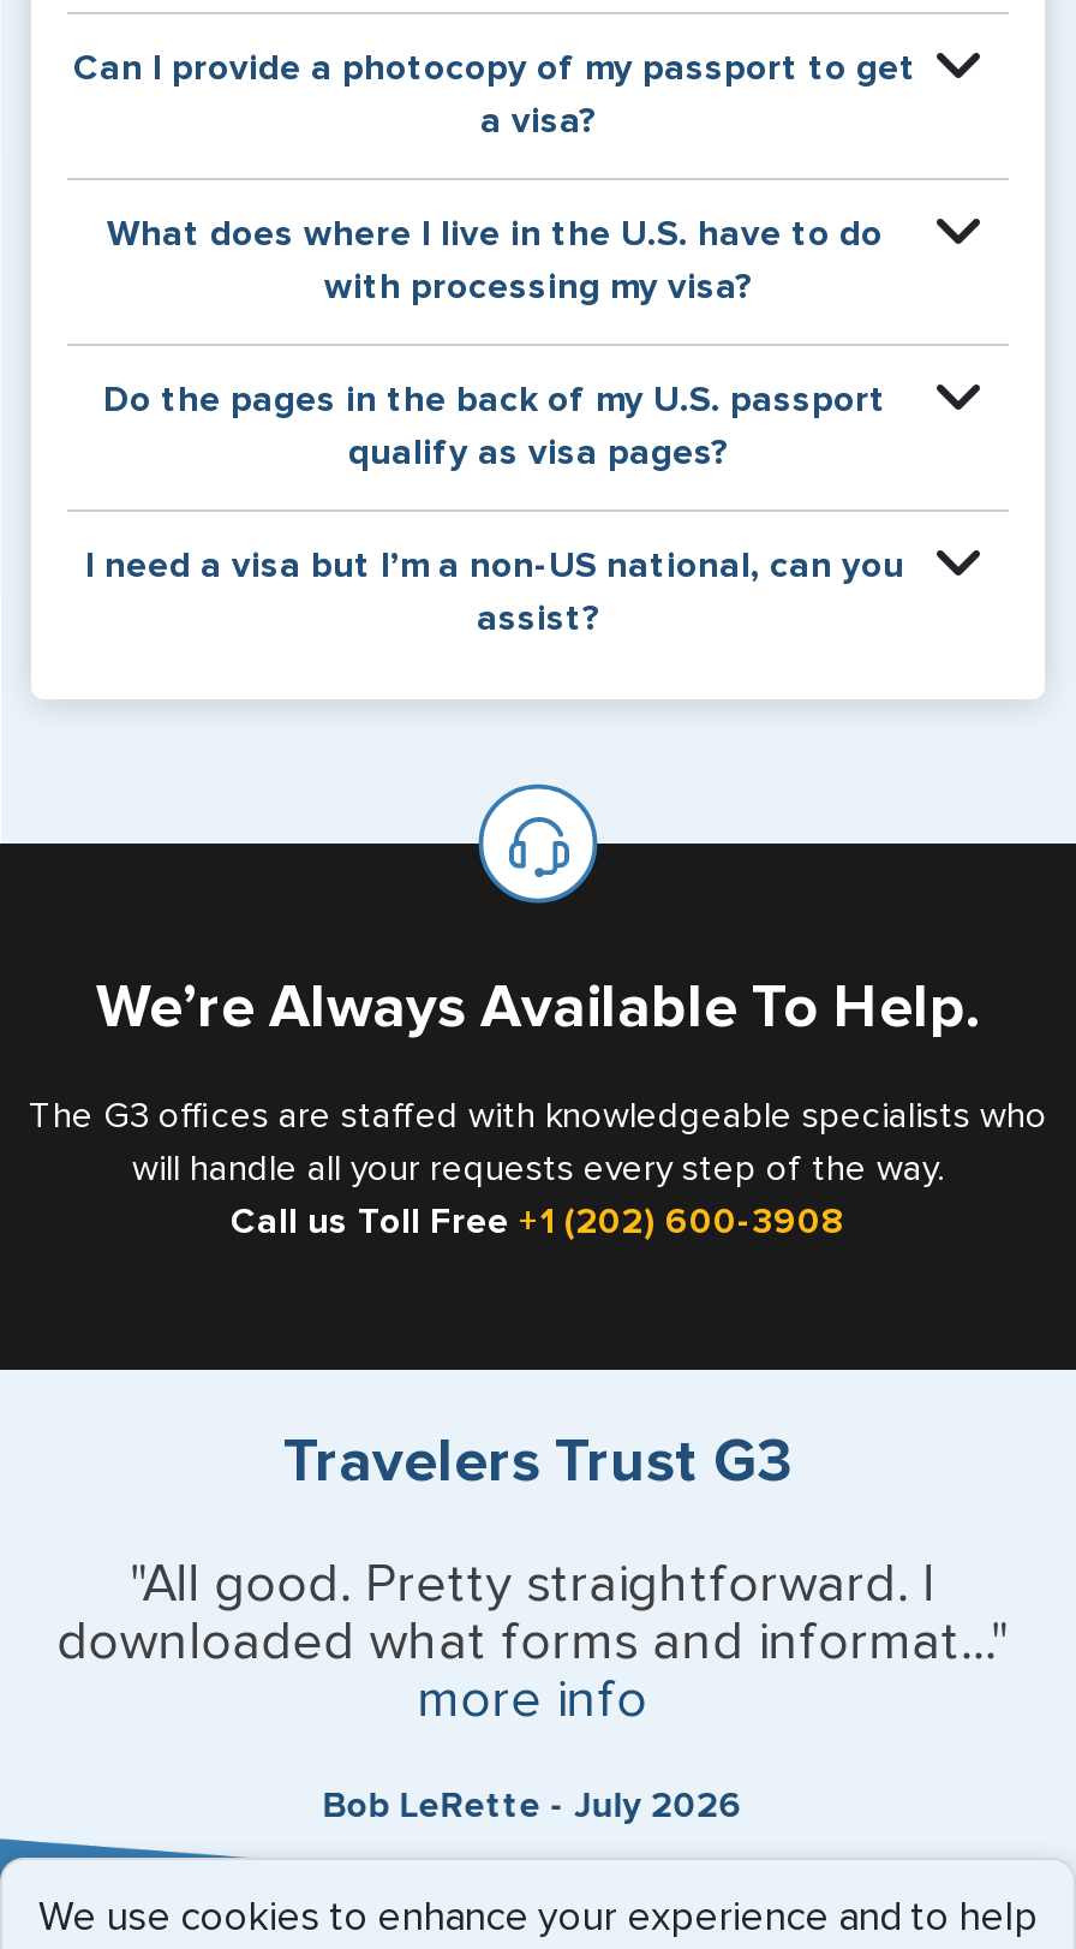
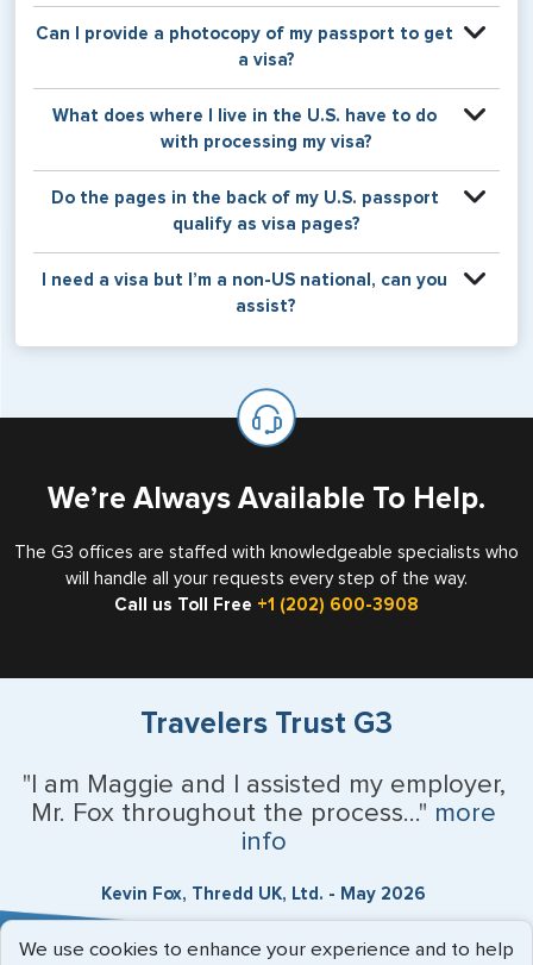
[57,1560,1008,1728] "All good. Pretty straightforward. I | downloaded what forms and informat..." | more info -> [22,772,505,856] "I am Maggie and I assisted my employer, | Mr. Fox throughout the process..." more | info
[323,1788,743,1824] Bob LeRette - July 2026 -> [101,885,426,903] Kevin Fox, Thredd UK, Ltd. - May 2026

